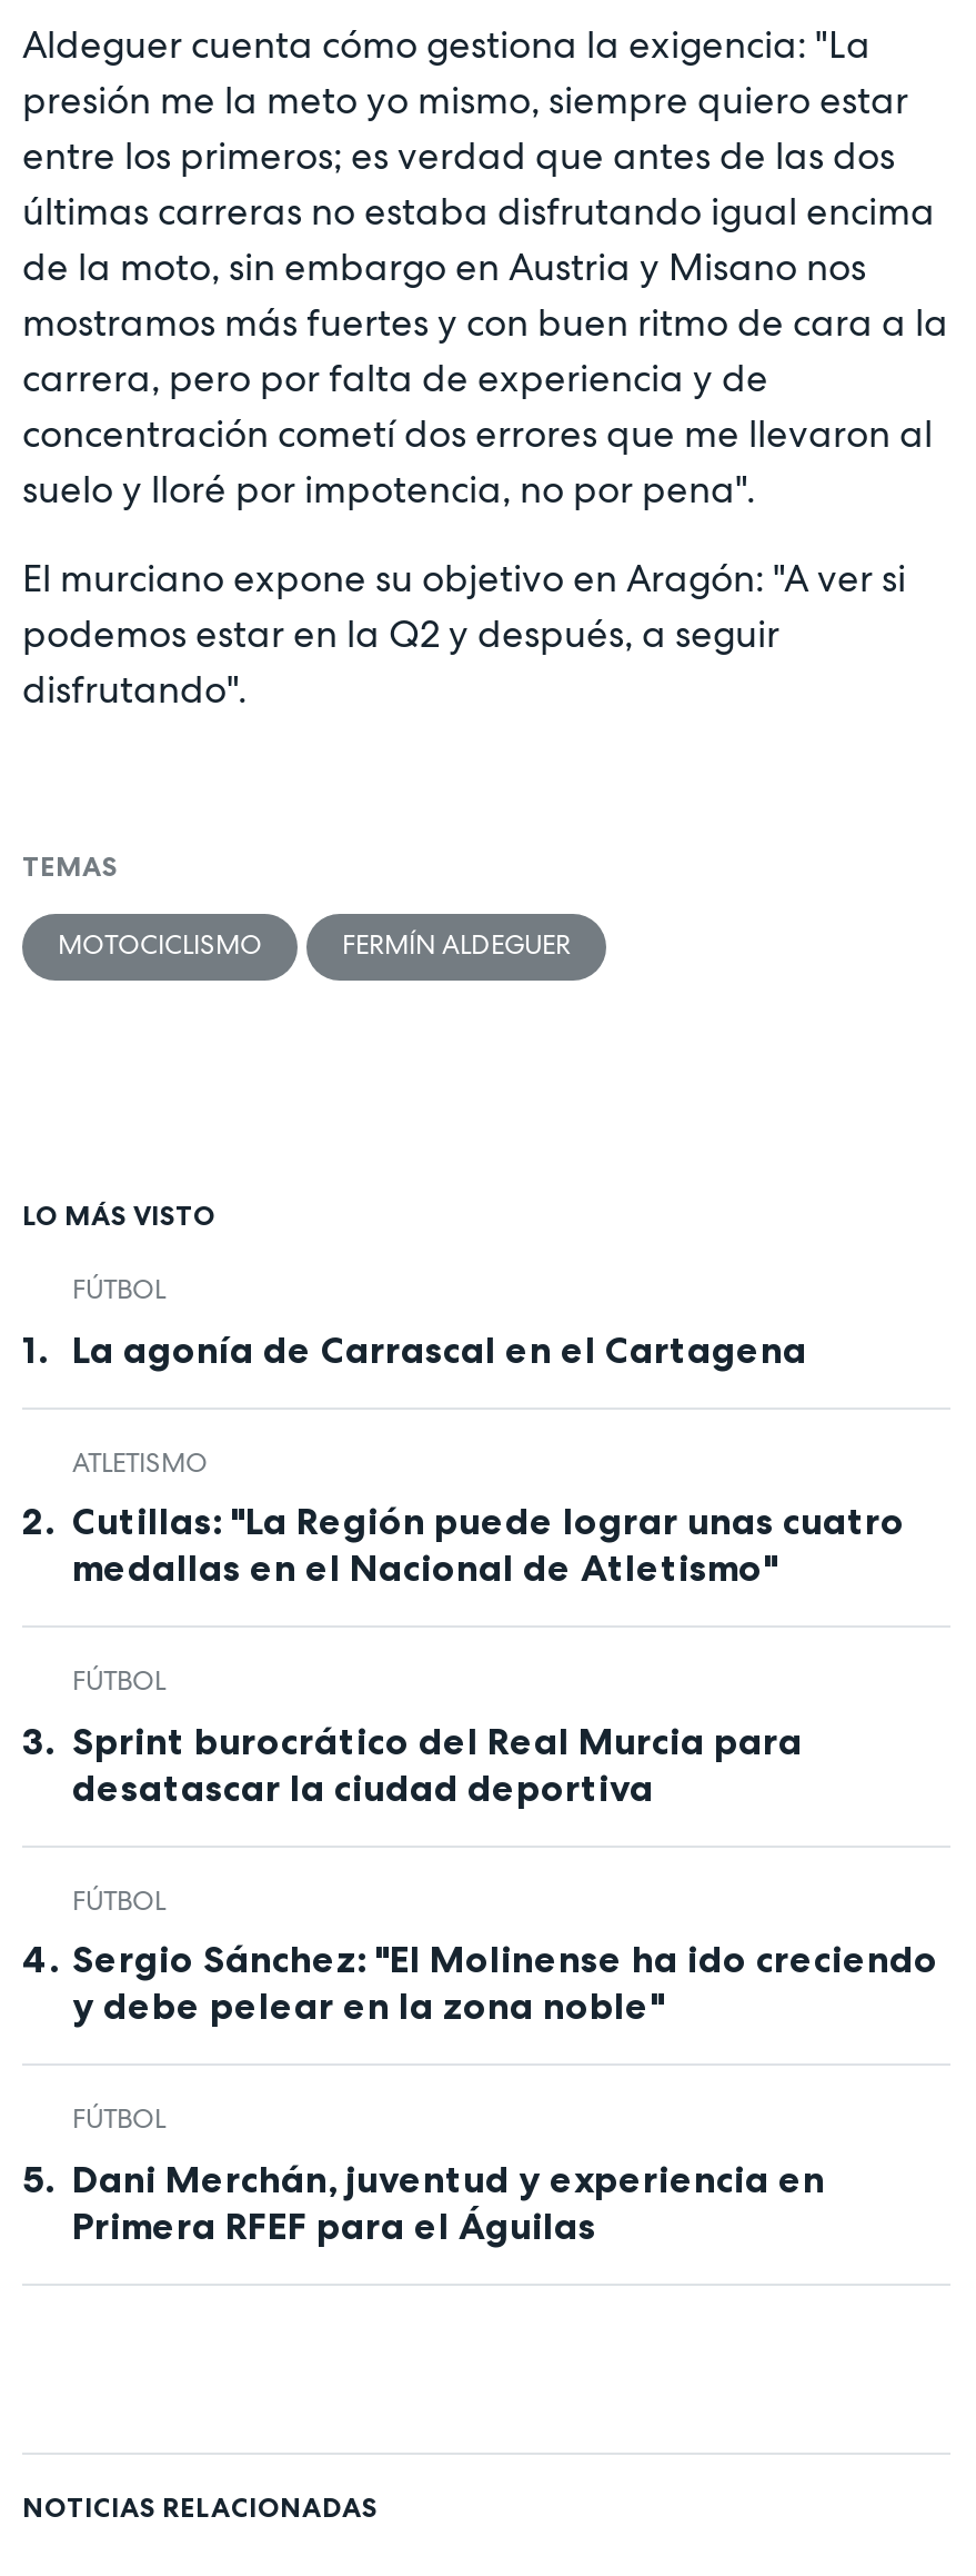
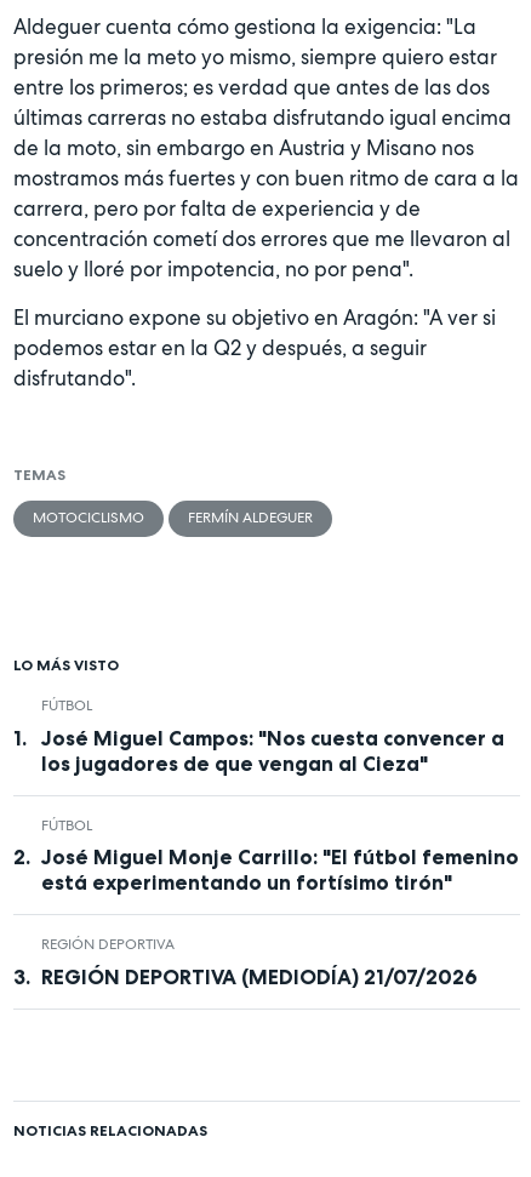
[72,1327,905,1591] La agonía de Carrascal en el Cartagena | ATLETISMO | Cutillas: "La Región puede lograr unas cuatro | medallas en el Nacional de Atletismo" -> [41,726,504,776] José Miguel Campos: "Nos cuesta convencer a | los jugadores de que vengan al Cieza"
[72,1719,938,2248] Sprint burocrático del Real Murcia para | desatascar la ciudad deportiva | FÚTBOL | Sergio Sánchez: "El Molinense ha ido creciendo | y debe pelear en la zona noble" | FÚTBOL | Dani Merchán, juventud y experiencia en | Primera RFEF para el Águilas -> [41,845,518,989] José Miguel Monje Carrillo: "El fútbol femenino | está experimentando un fortísimo tirón" | REGIÓN DEPORTIVA | REGIÓN DEPORTIVA (MEDIODÍA) 21/07/2026

